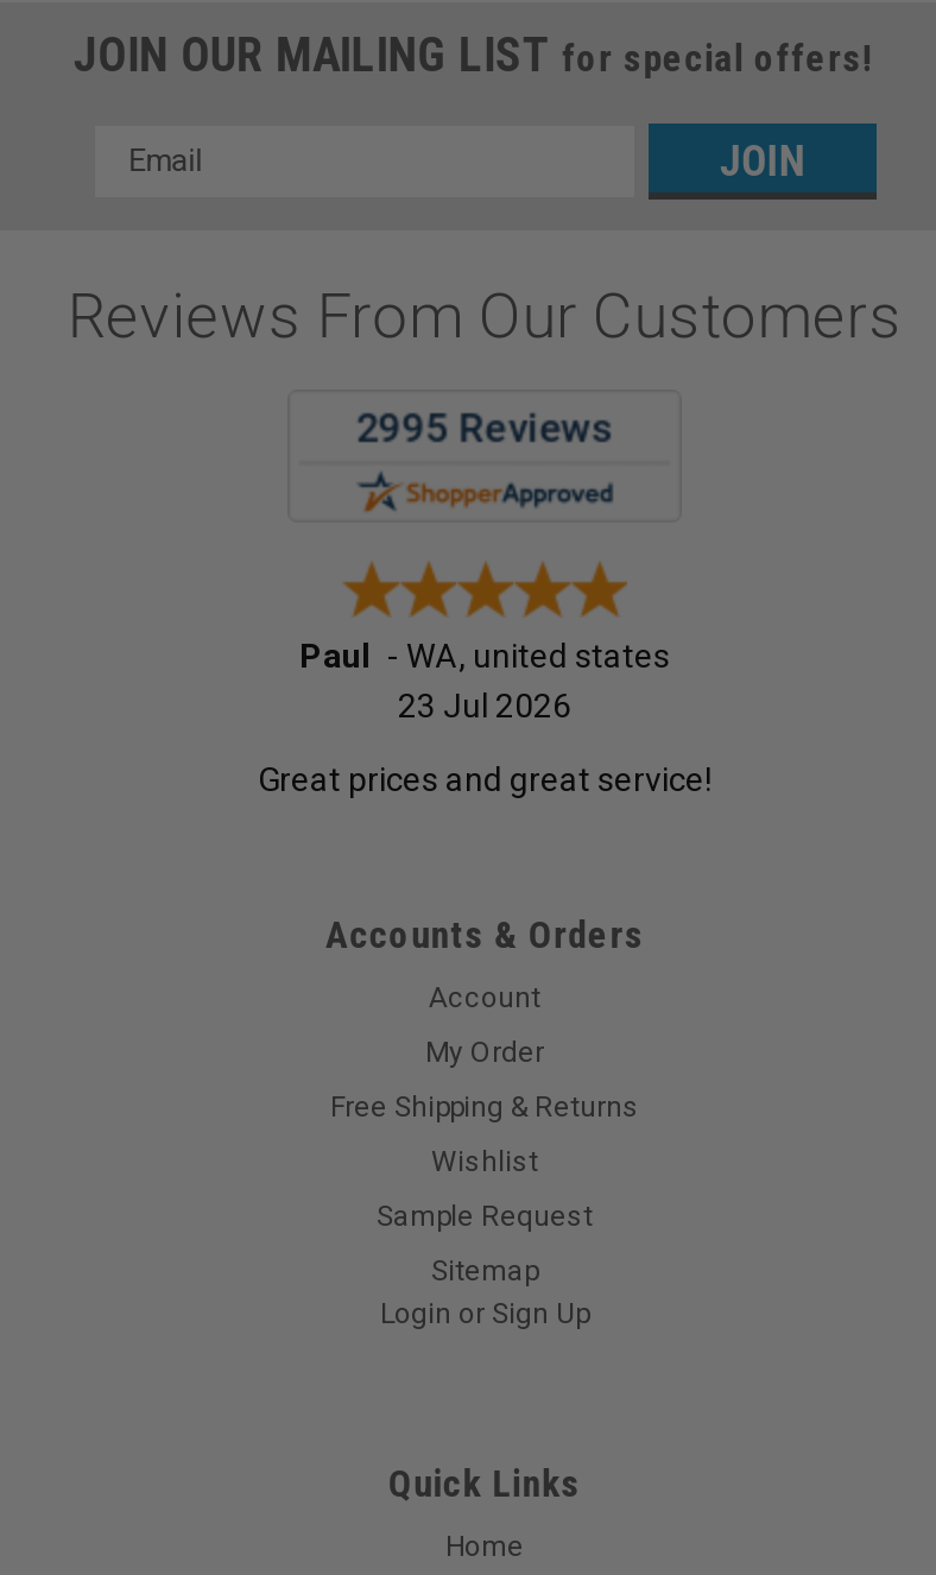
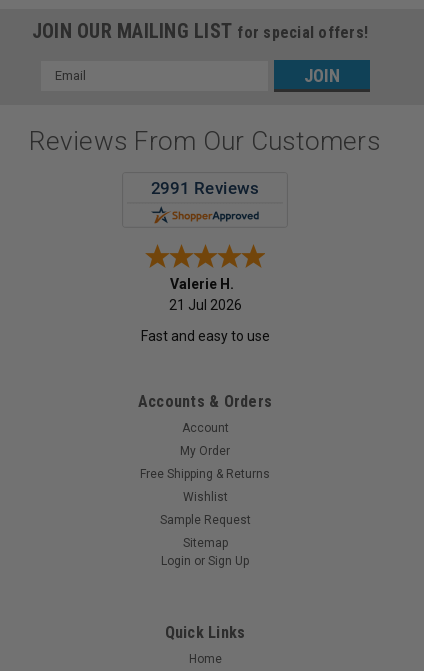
[299,638,670,725] Paul - WA, united states | 23 Jul 2026 -> [168,276,241,313] Valerie H. | 21 Jul 2026
[258,761,712,799] Great prices and great service! -> [140,328,269,344] Fast and easy to use

